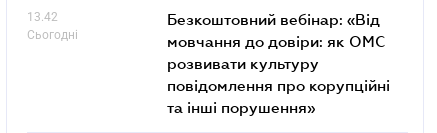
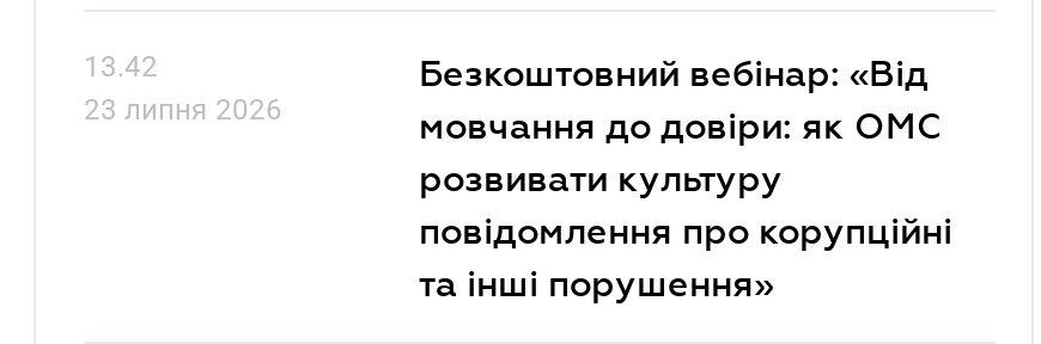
[27,28,78,42] Сьогодні -> [84,92,282,126] 23 липня 2026

